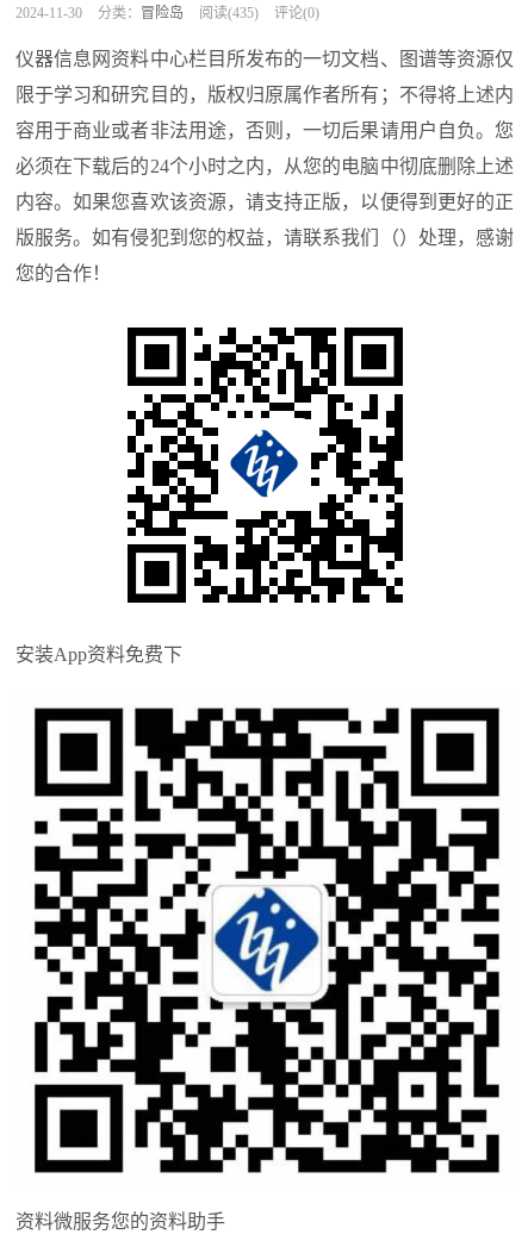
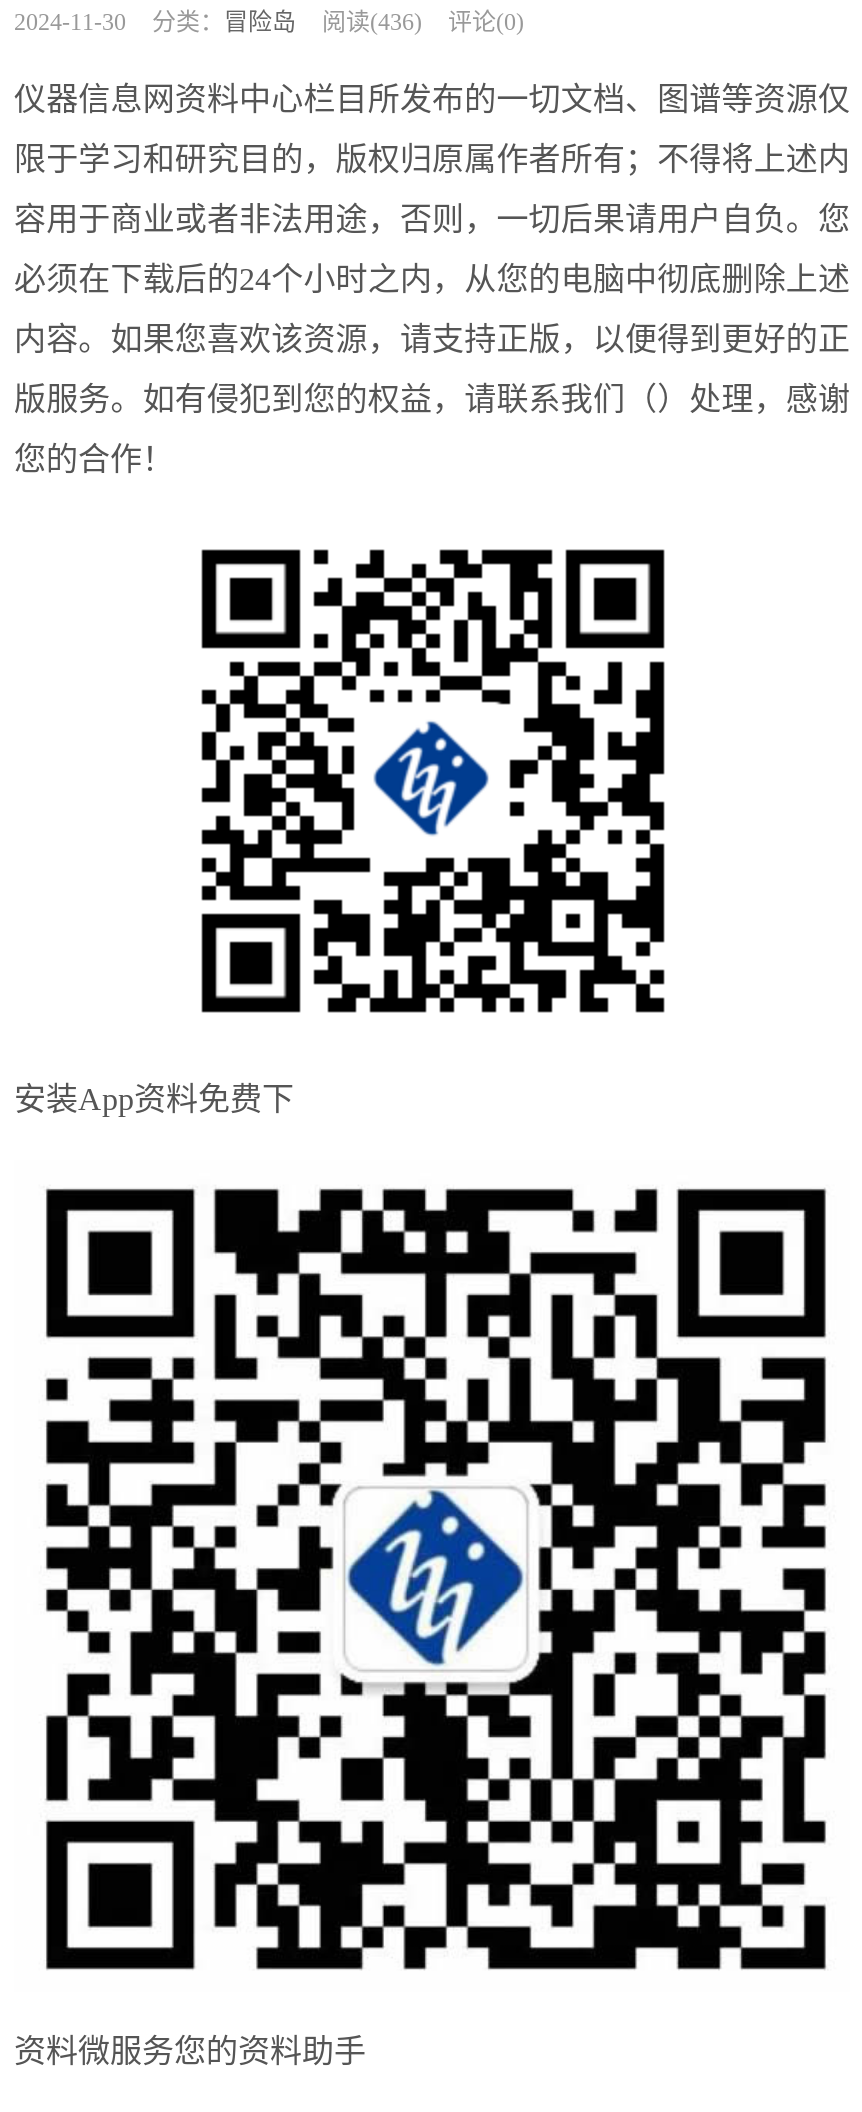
[15,5,319,21] 2024-11-30 分类：冒险岛 阅读(435) 评论(0) -> [14,8,524,36] 2024-11-30 分类：冒险岛 阅读(436) 评论(0)

